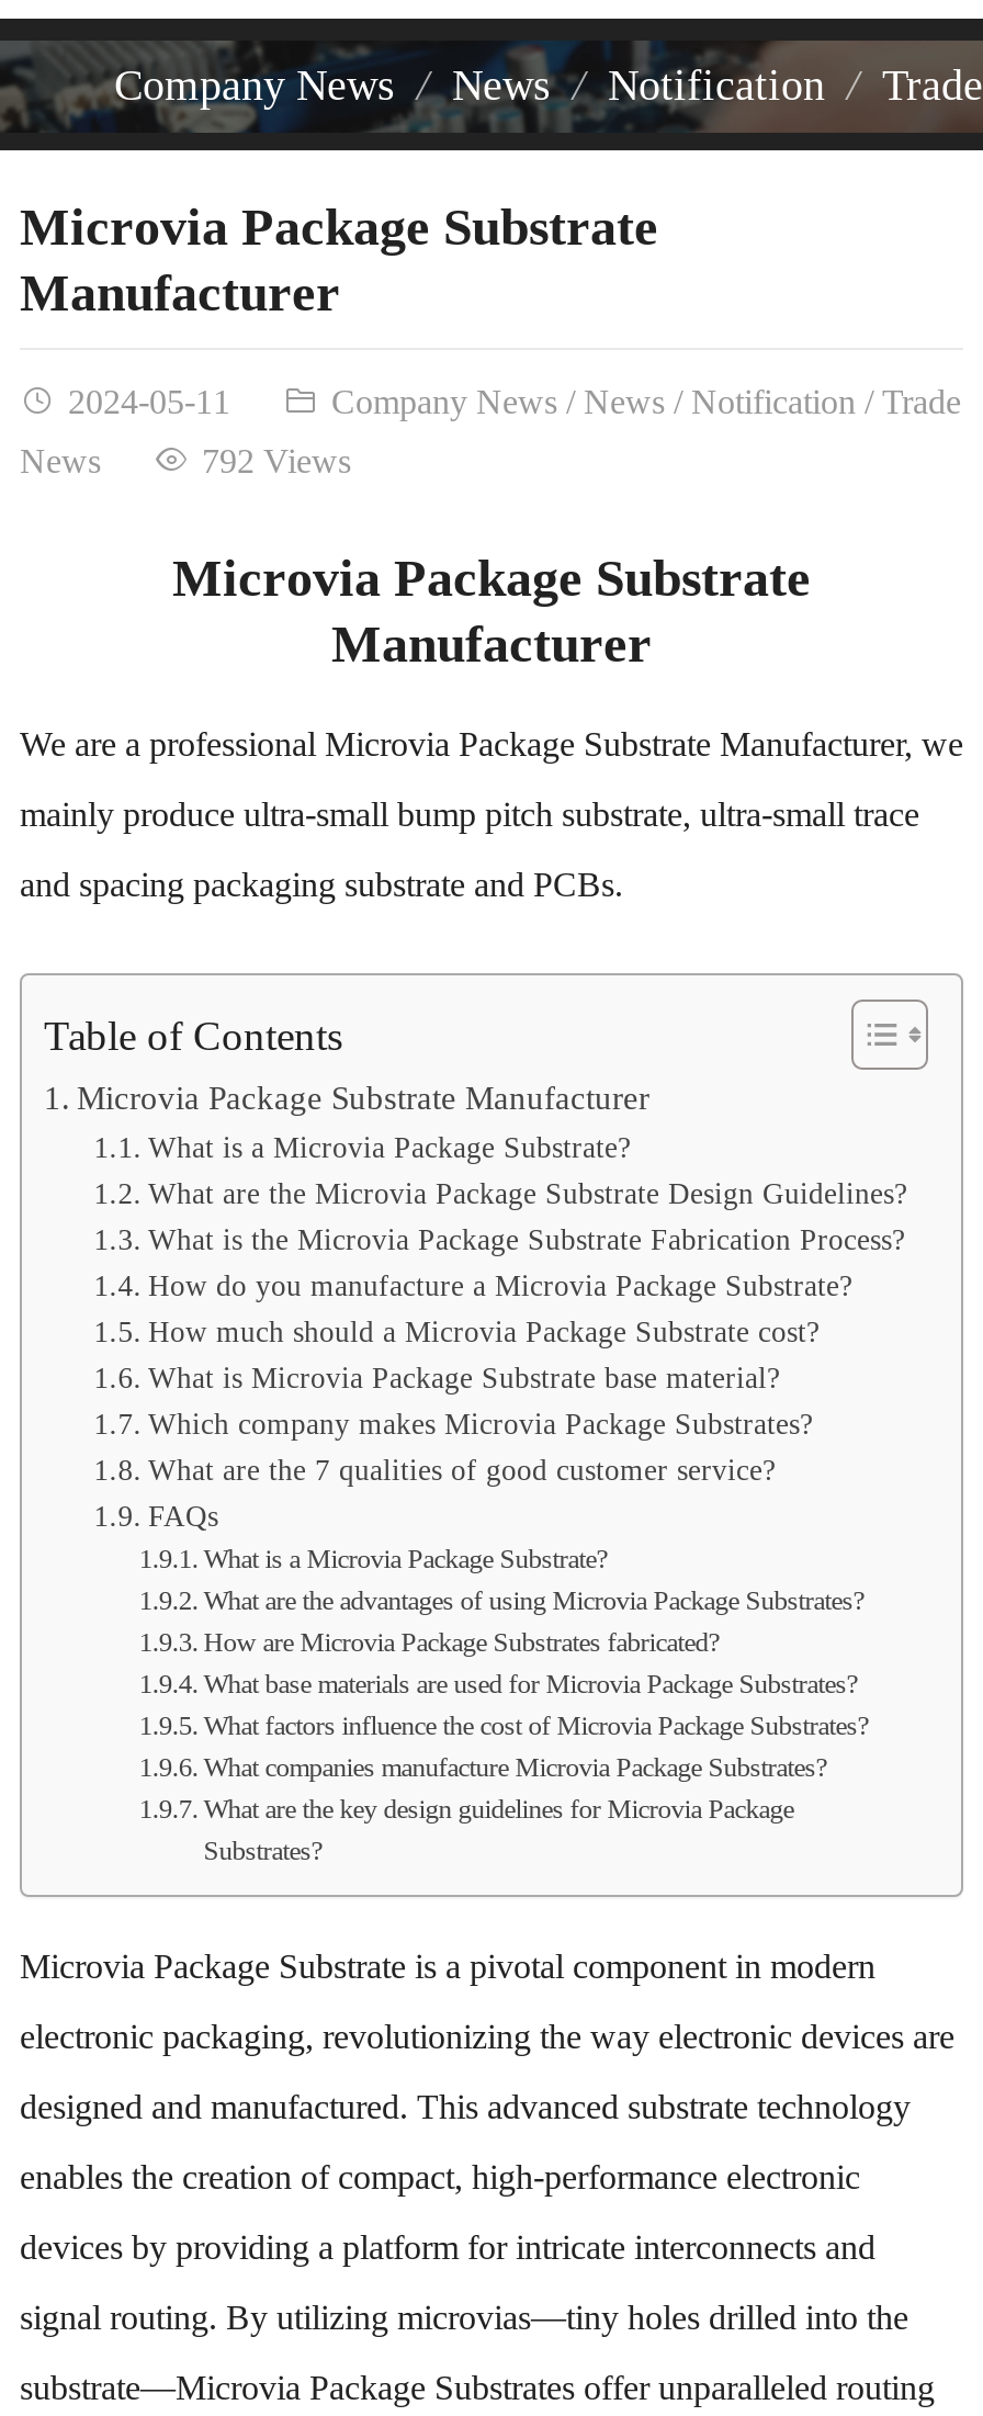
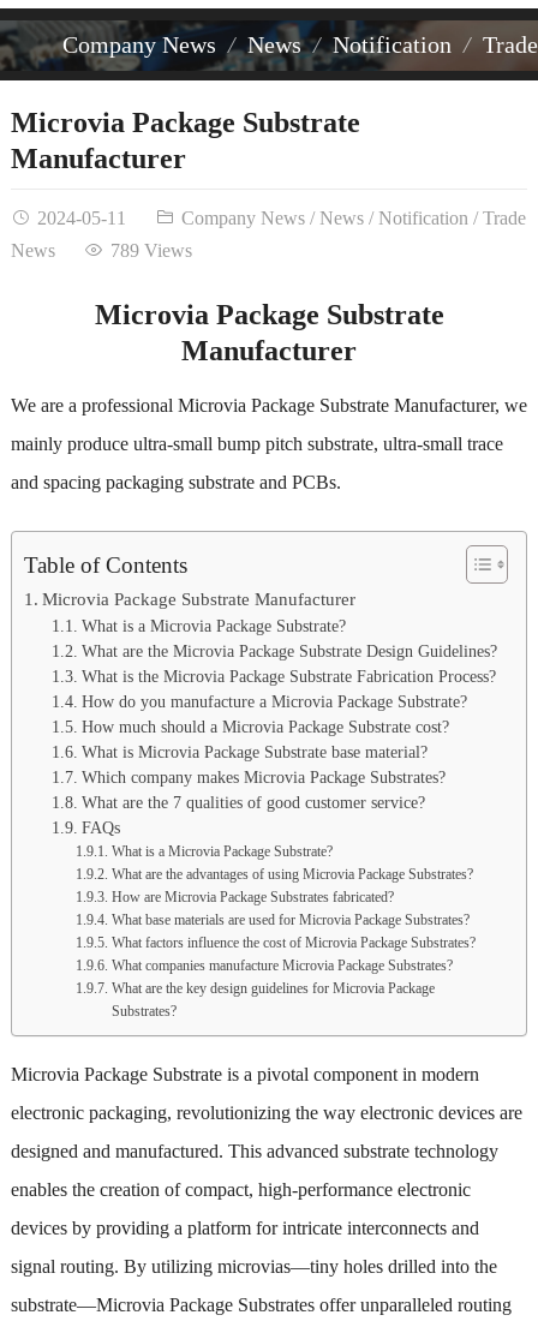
[202,442,351,479] 792 Views -> [110,240,192,261] 789 Views

